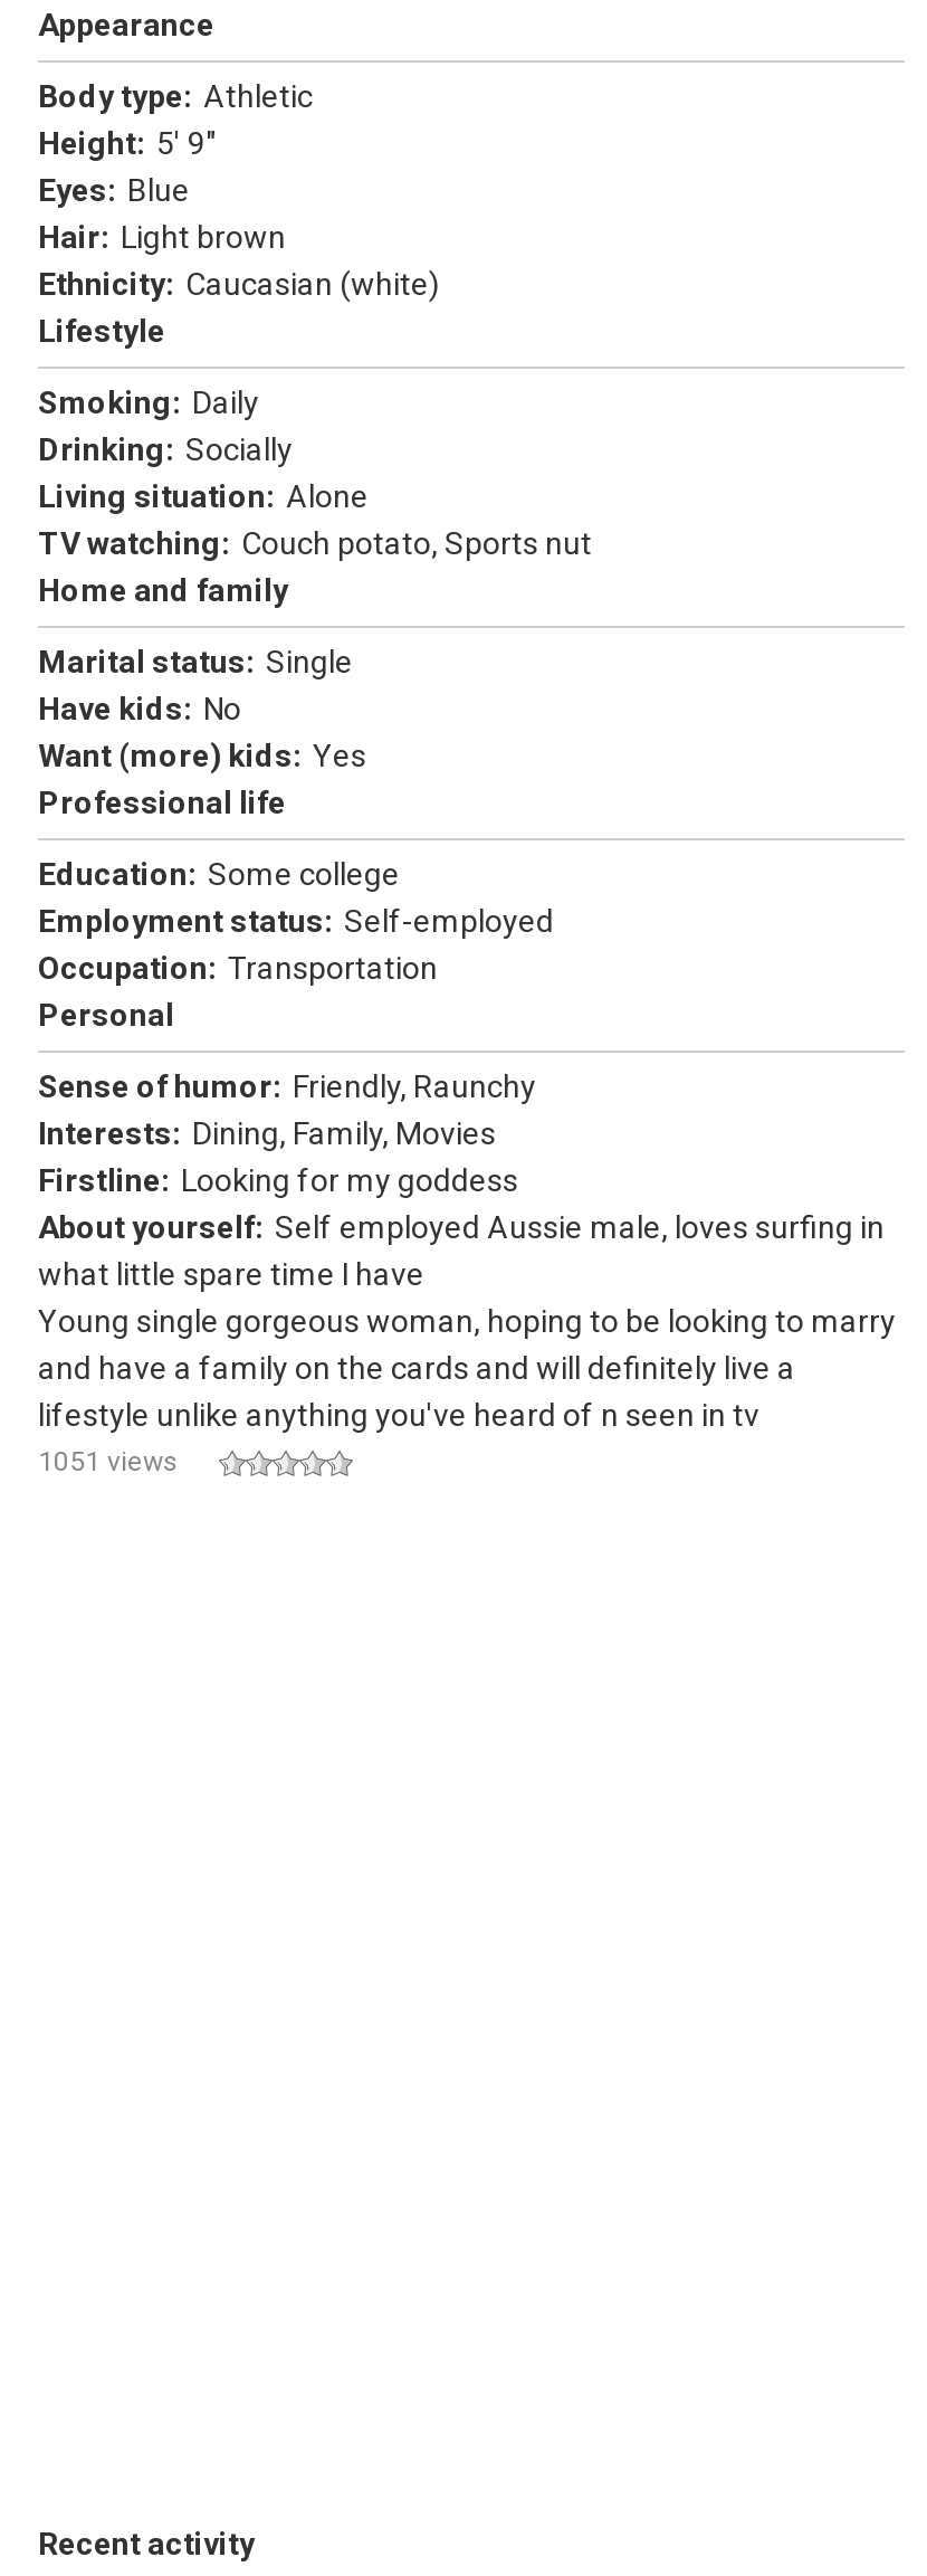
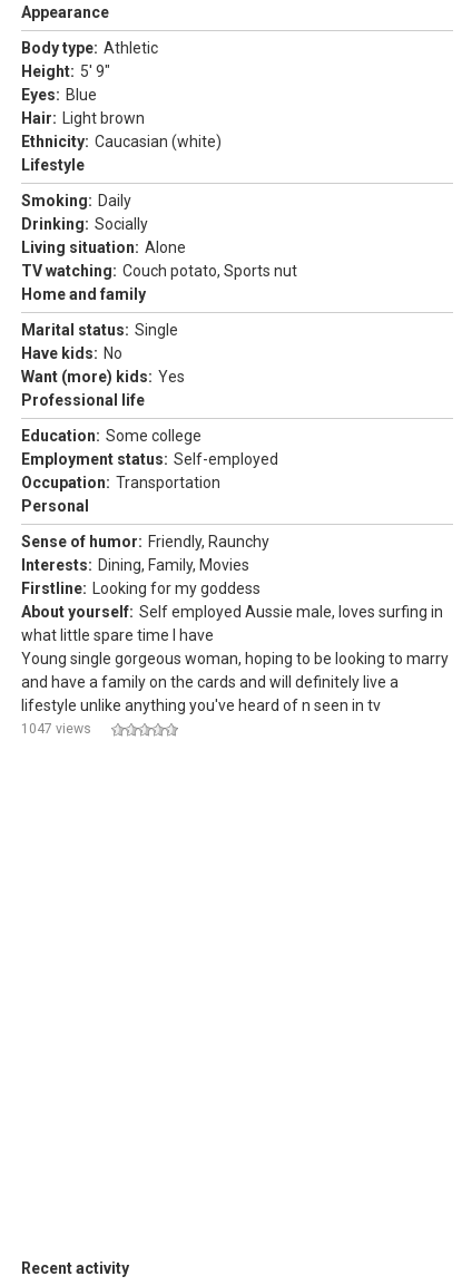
[38,1446,179,1477] 1051 views -> [21,721,91,737] 1047 views

